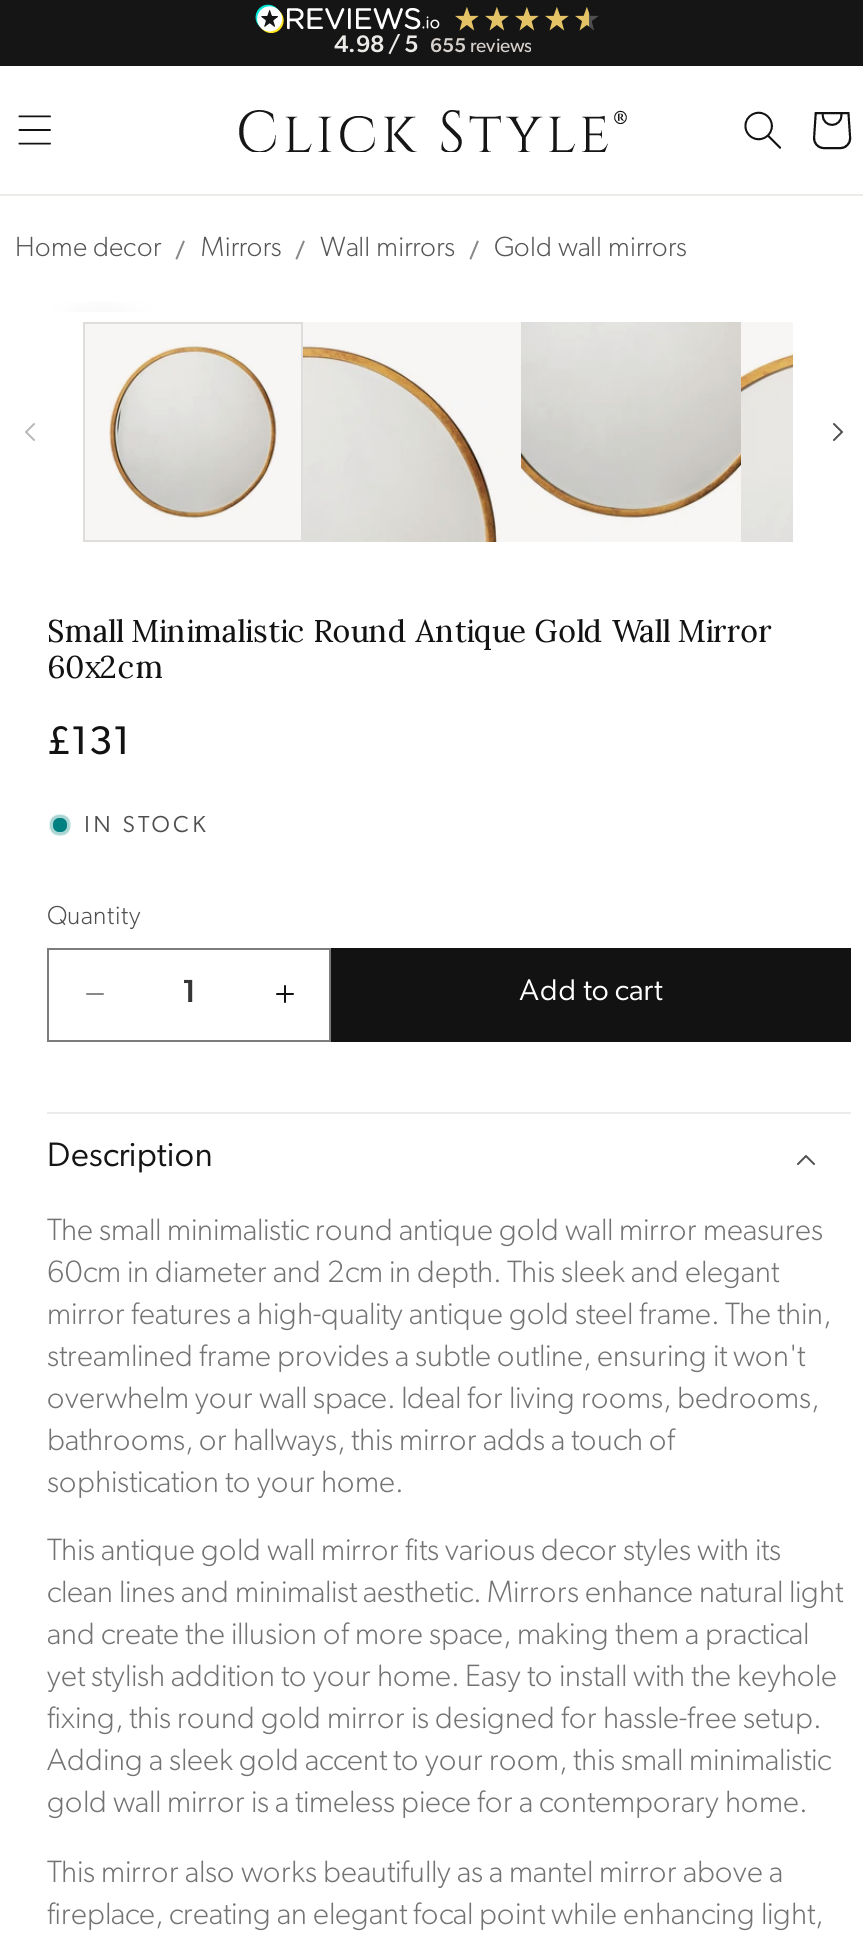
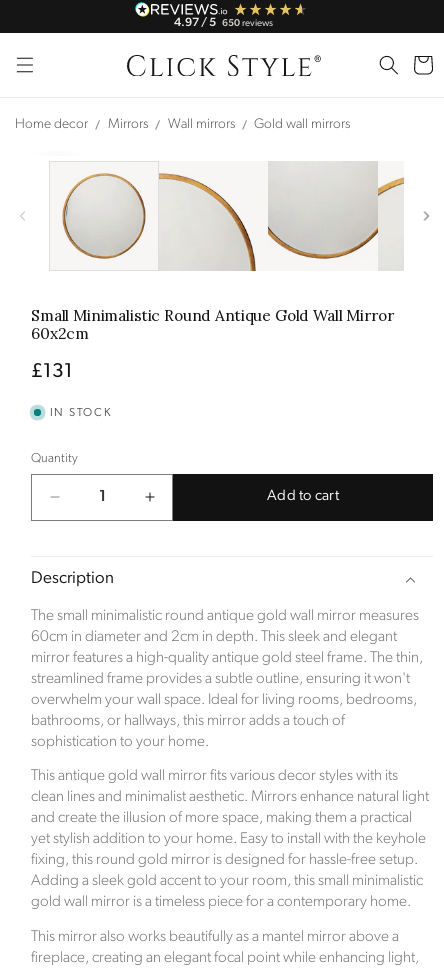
[334,34,532,58] 4.98 / 5 655 reviews -> [174,17,273,29] 4.97 / 5 650 reviews

